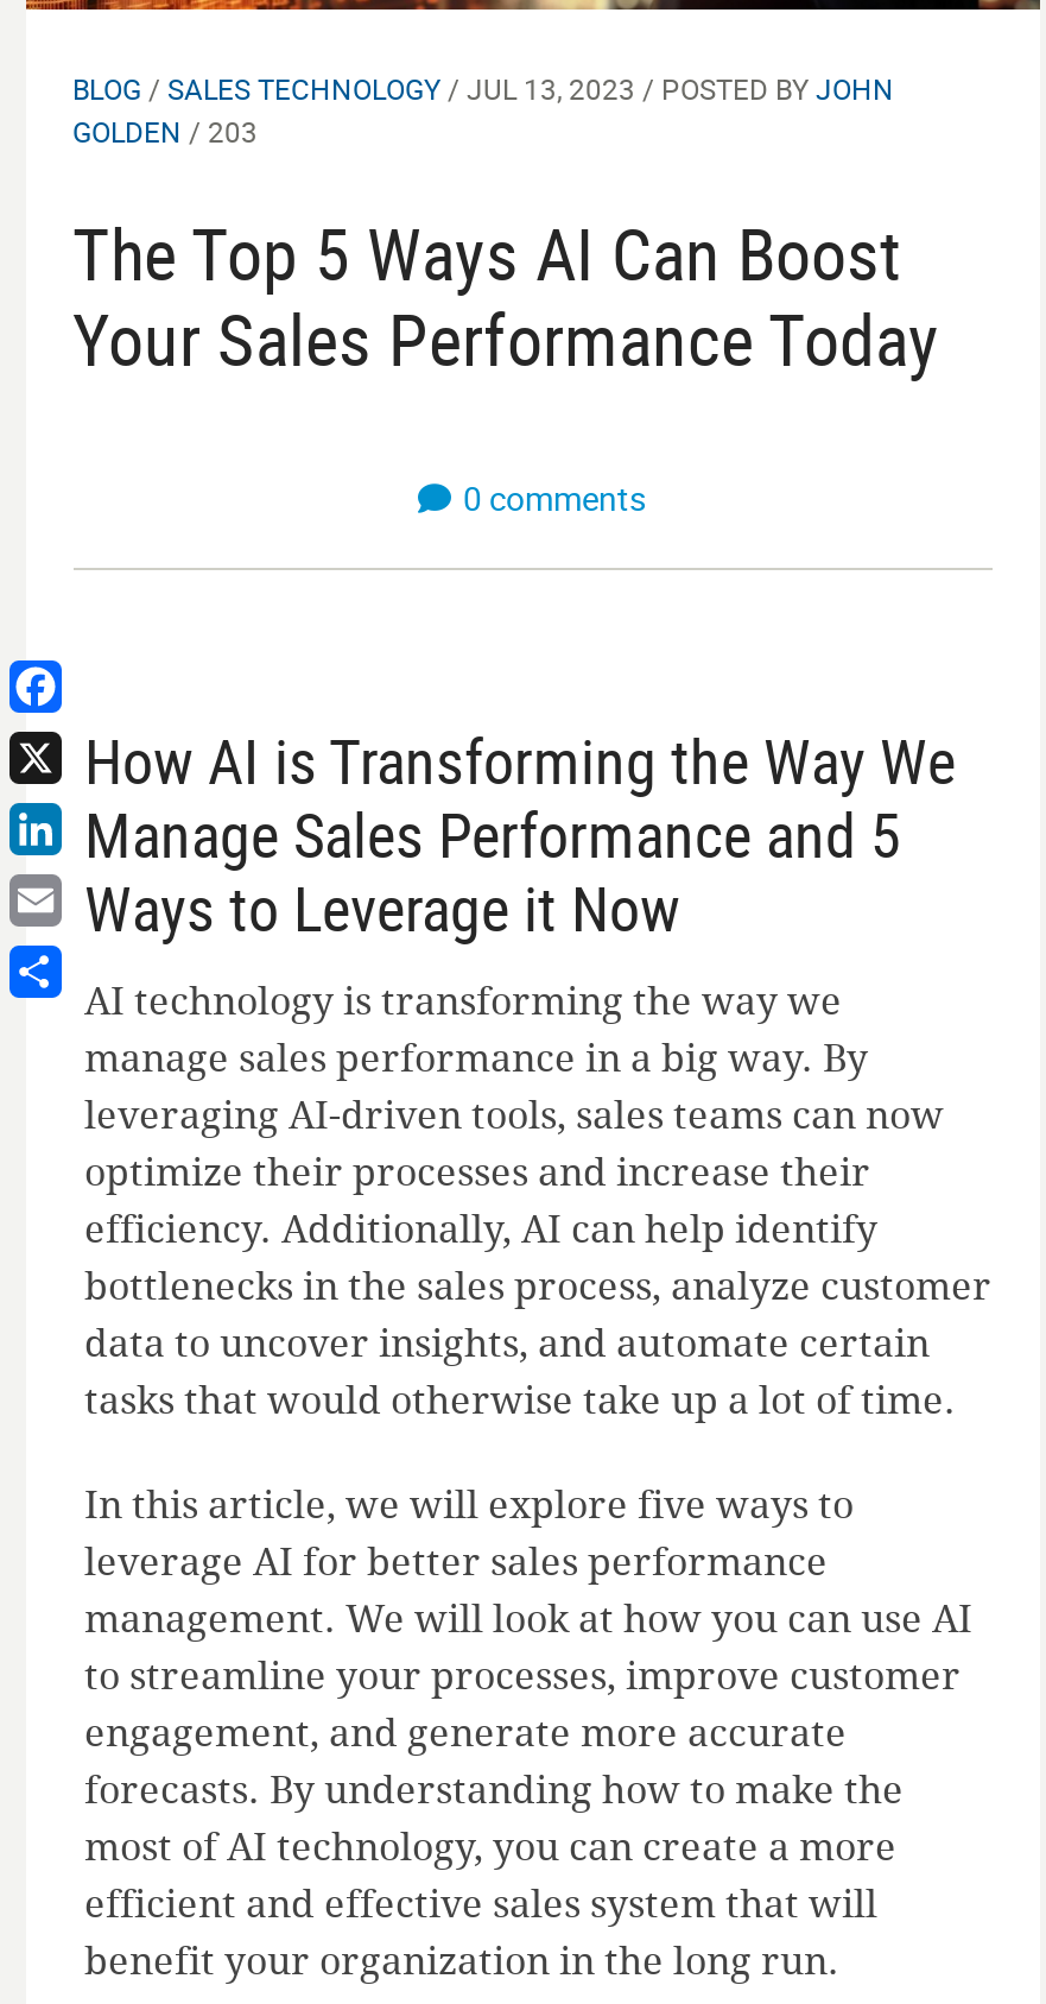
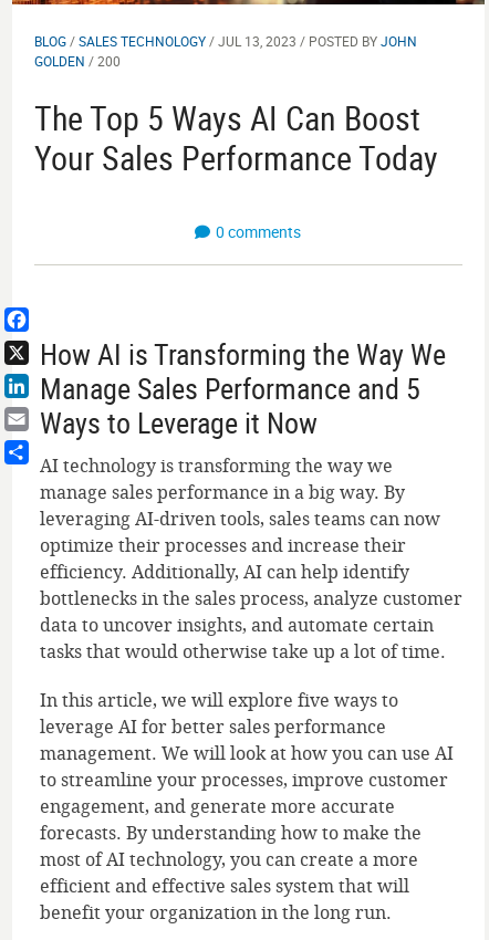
[72,111,258,149] GOLDEN / 203 -> [34,52,120,70] GOLDEN / 200

